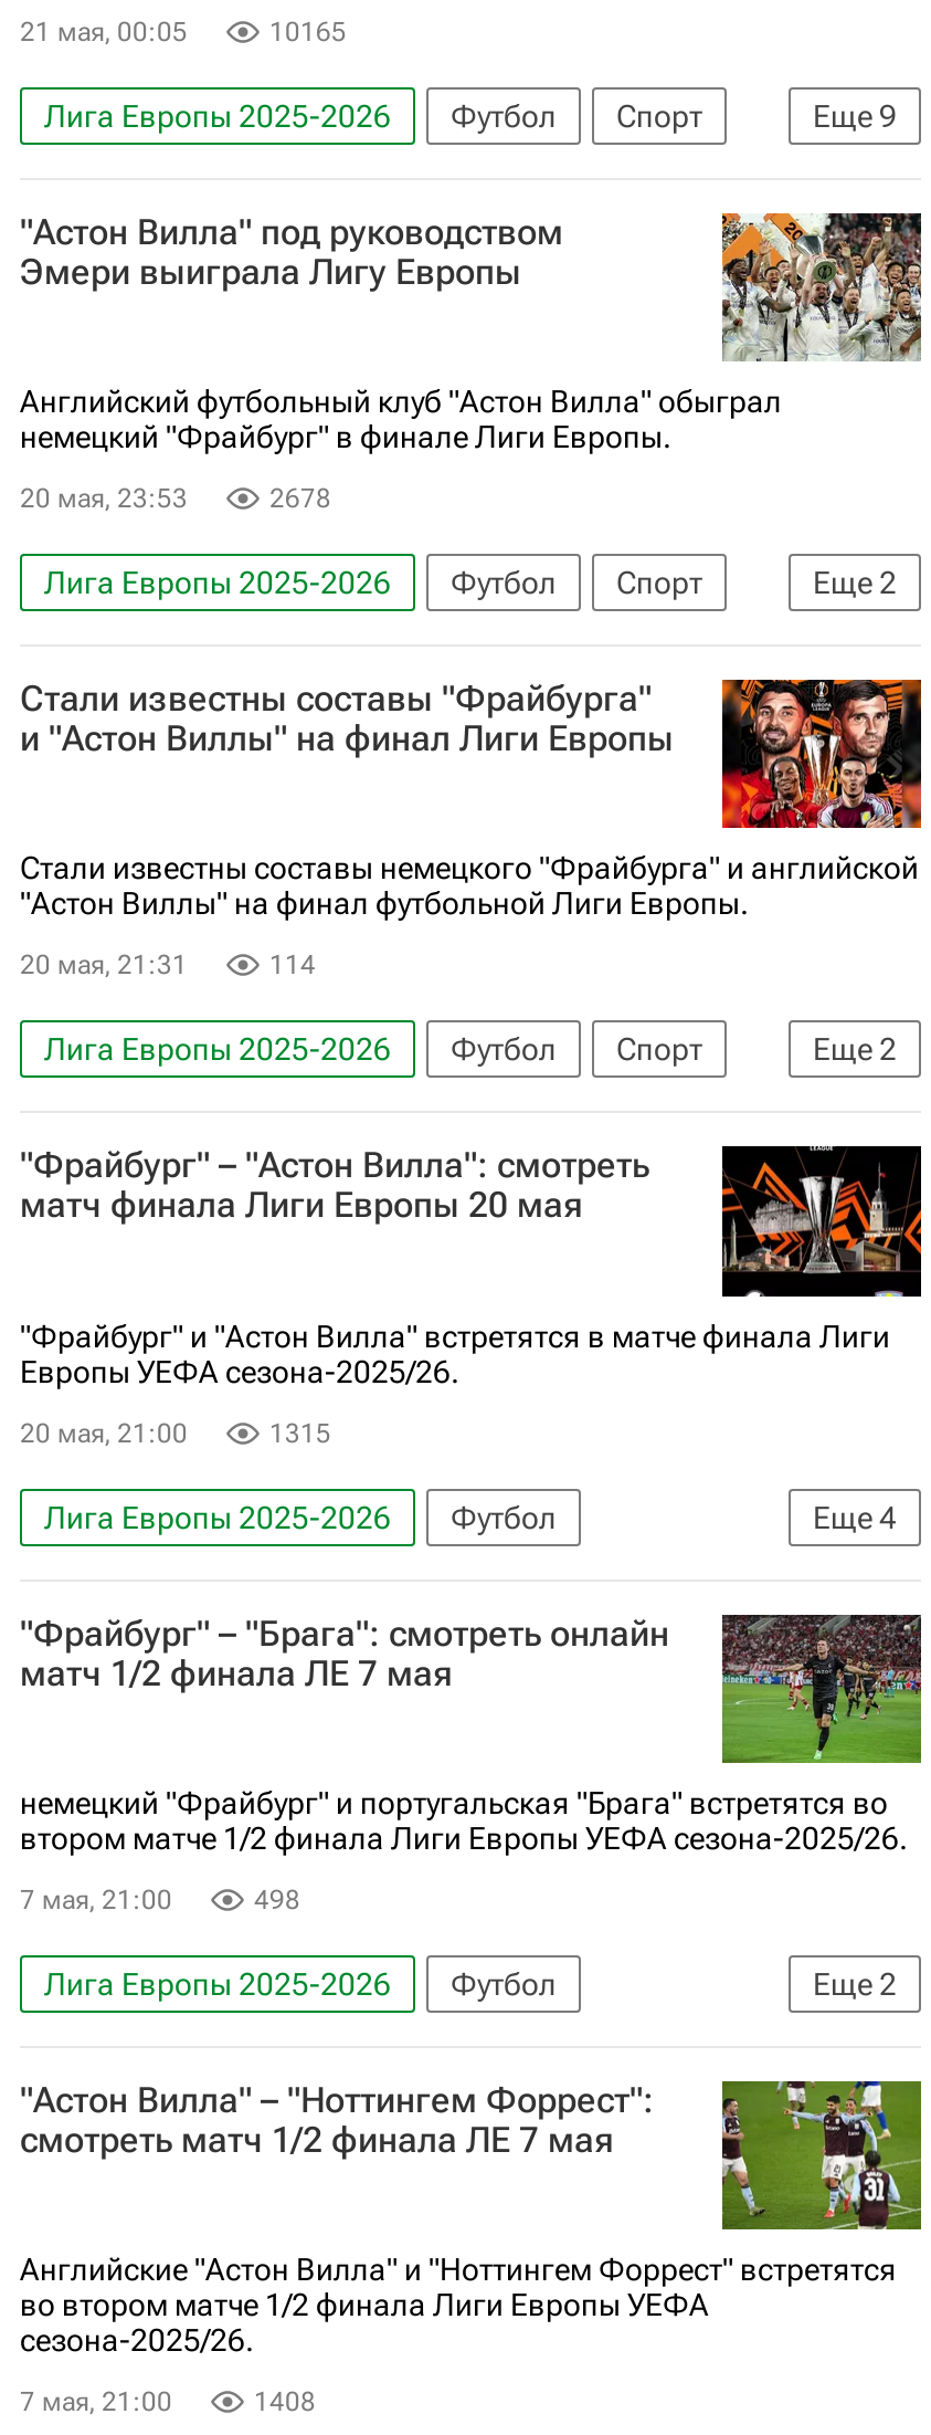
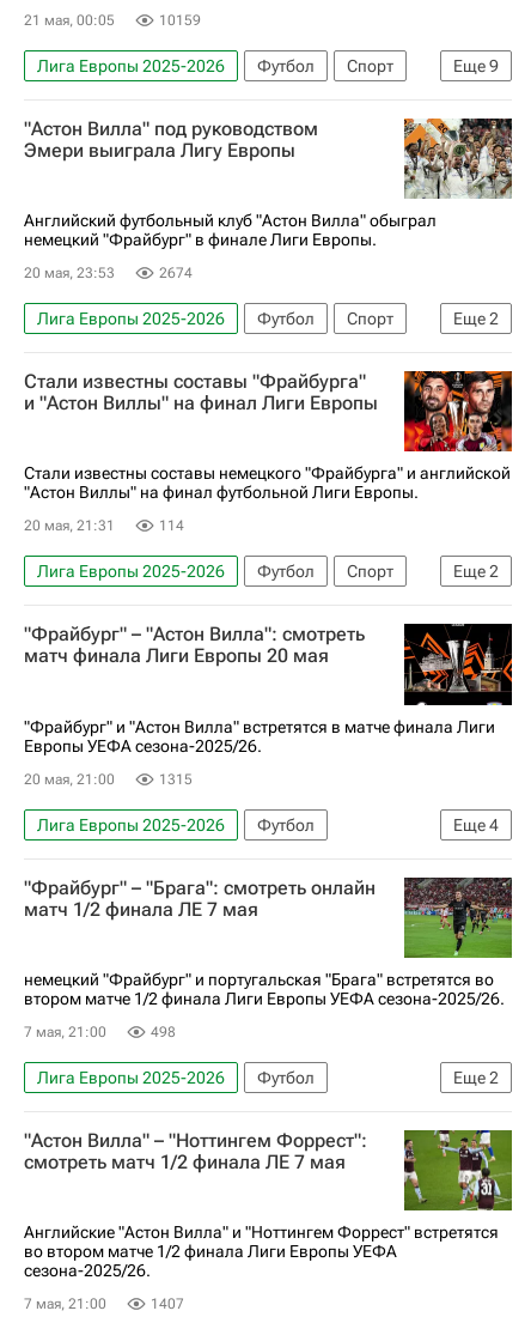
[269,15,347,46] 10165 -> [159,11,201,28] 10159
[269,482,331,513] 2678 -> [159,264,193,281] 2674
[254,2386,316,2417] 1408 -> [151,1295,184,1312] 1407

